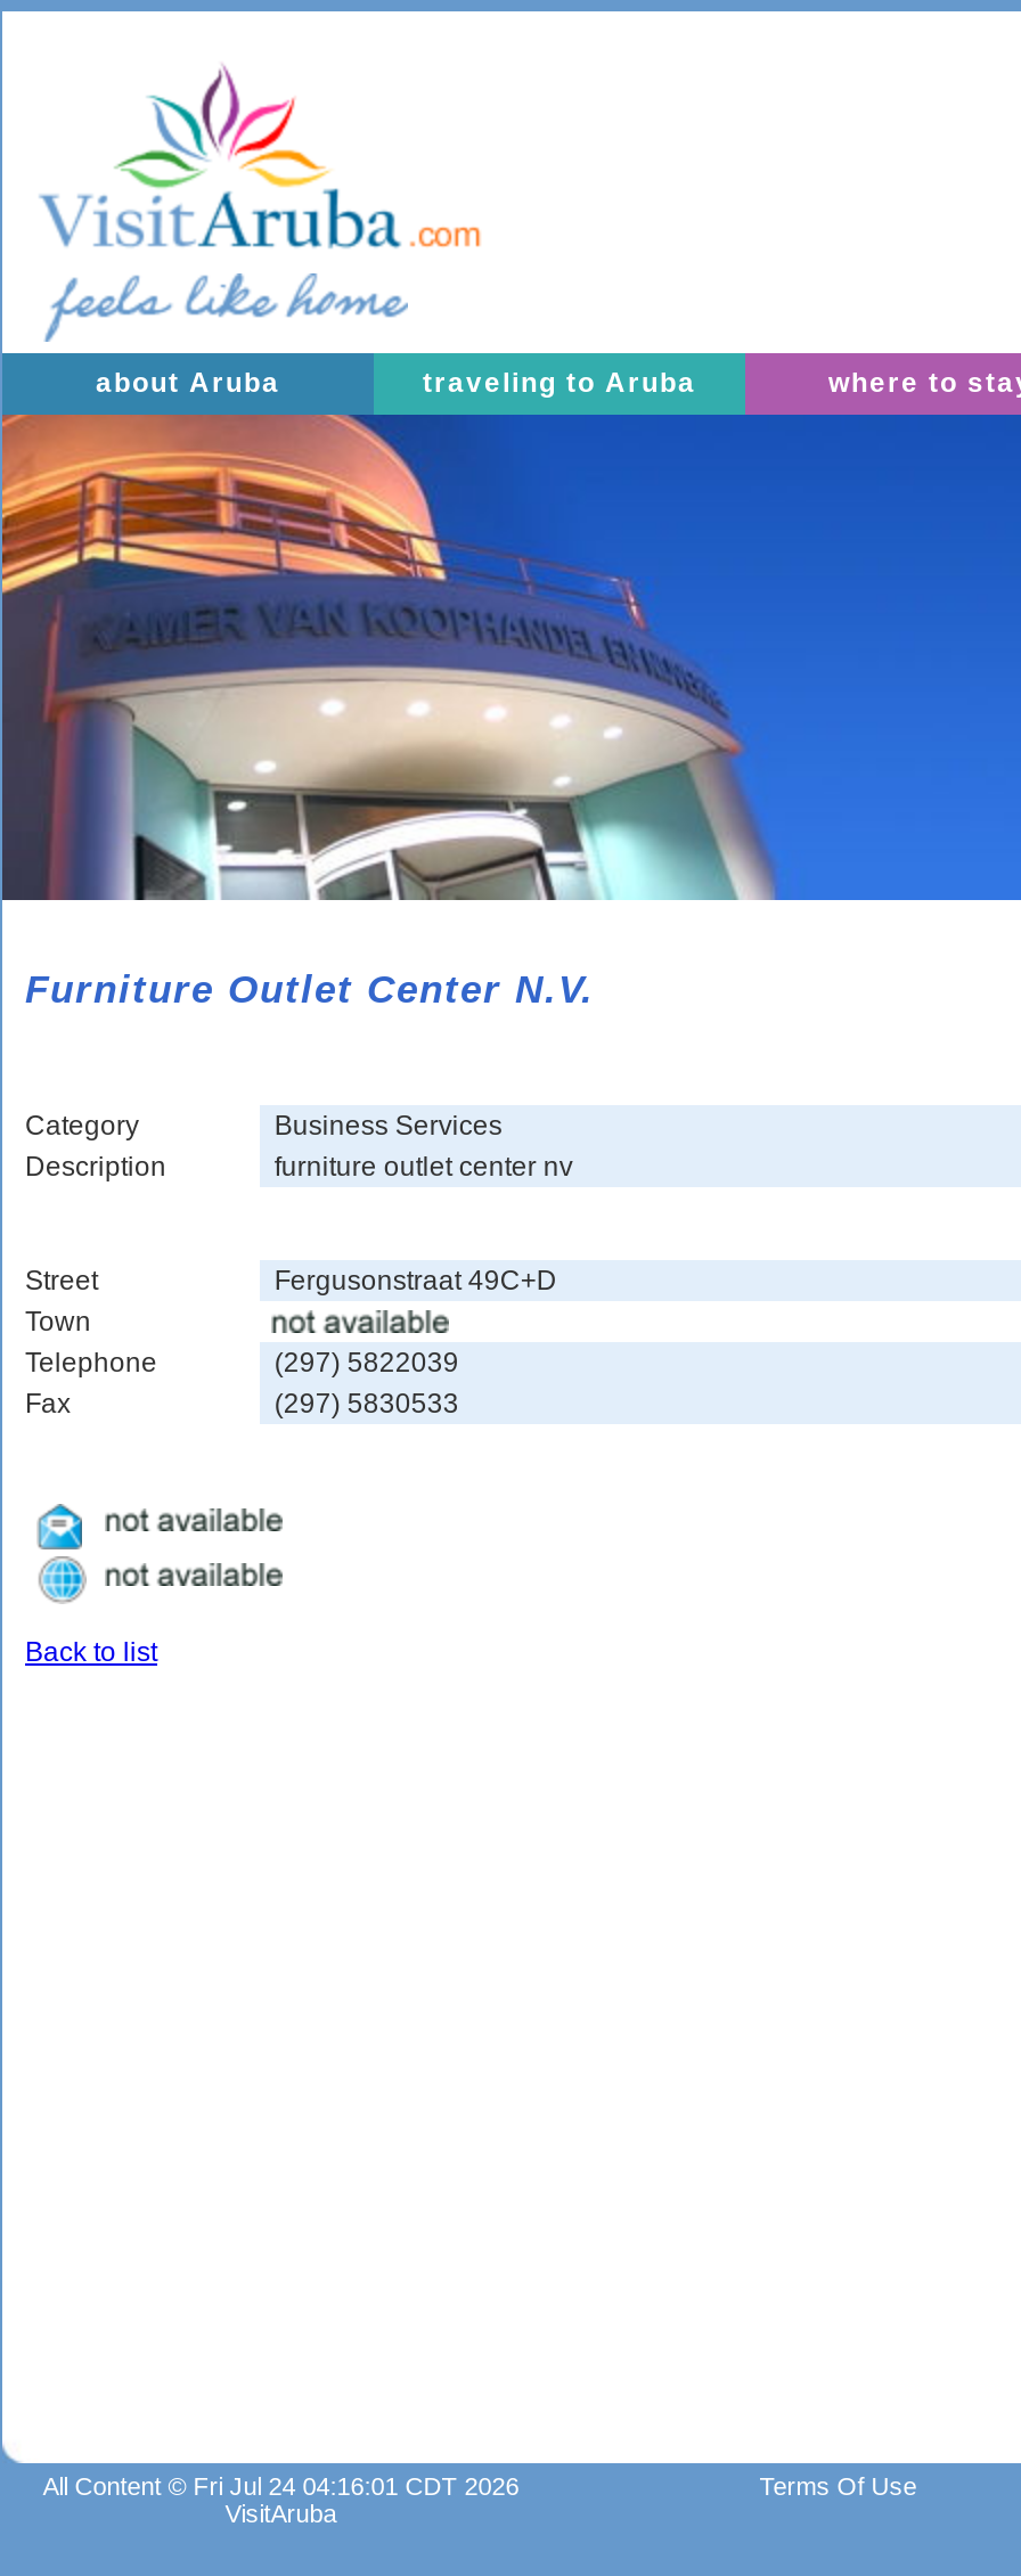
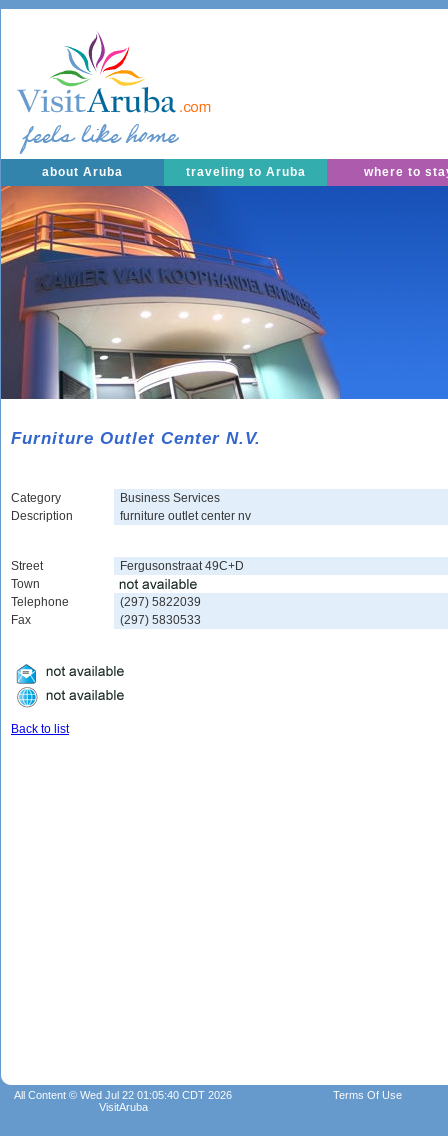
[43,2471,519,2499] All Content © Fri Jul 24 04:16:01 CDT 2026 -> [14,1088,232,1100] All Content © Wed Jul 22 01:05:40 CDT 2026

